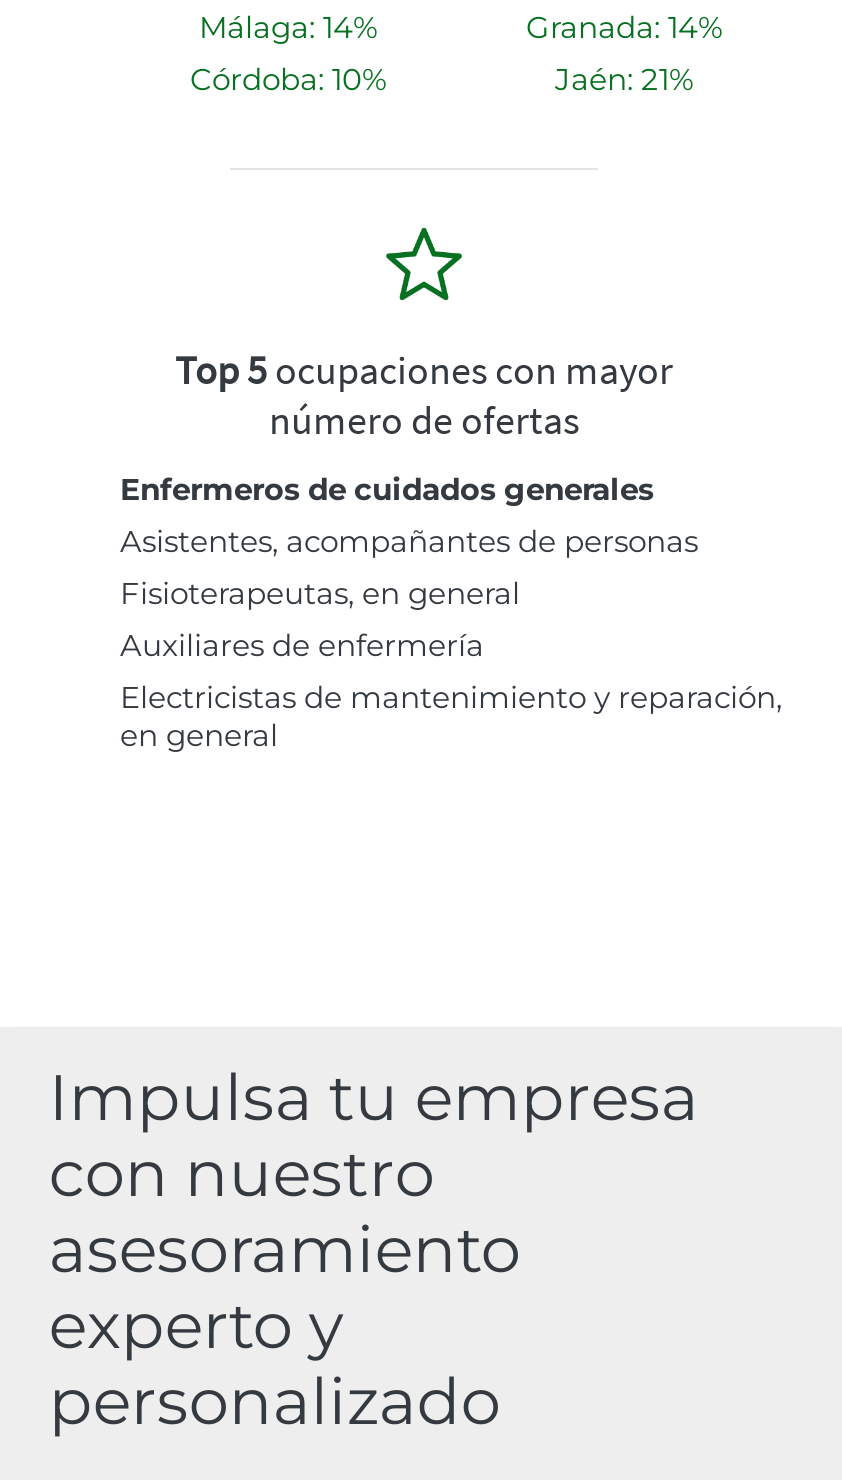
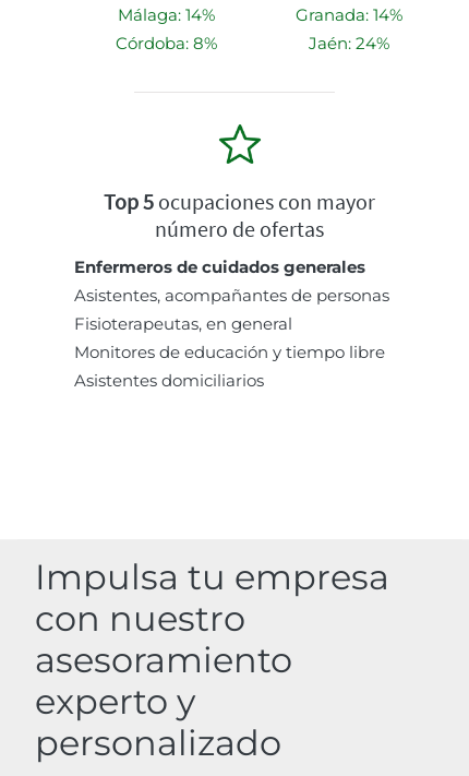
[190,60,386,98] Córdoba: 10% -> [115,33,217,54] Córdoba: 8%
[555,60,693,98] Jaén: 21% -> [309,33,389,54] Jaén: 24%
[120,626,782,754] Auxiliares de enfermería | Electricistas de mantenimiento y reparación, | en general -> [74,342,385,391] Monitores de educación y tiempo libre | Asistentes domiciliarios

